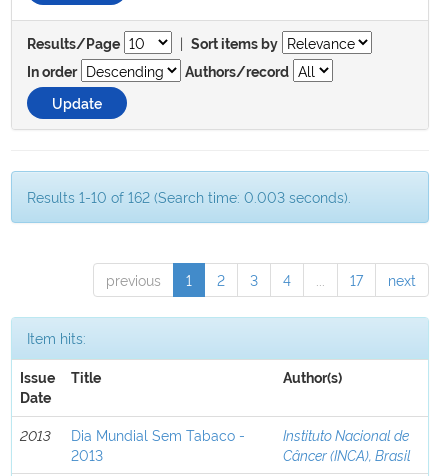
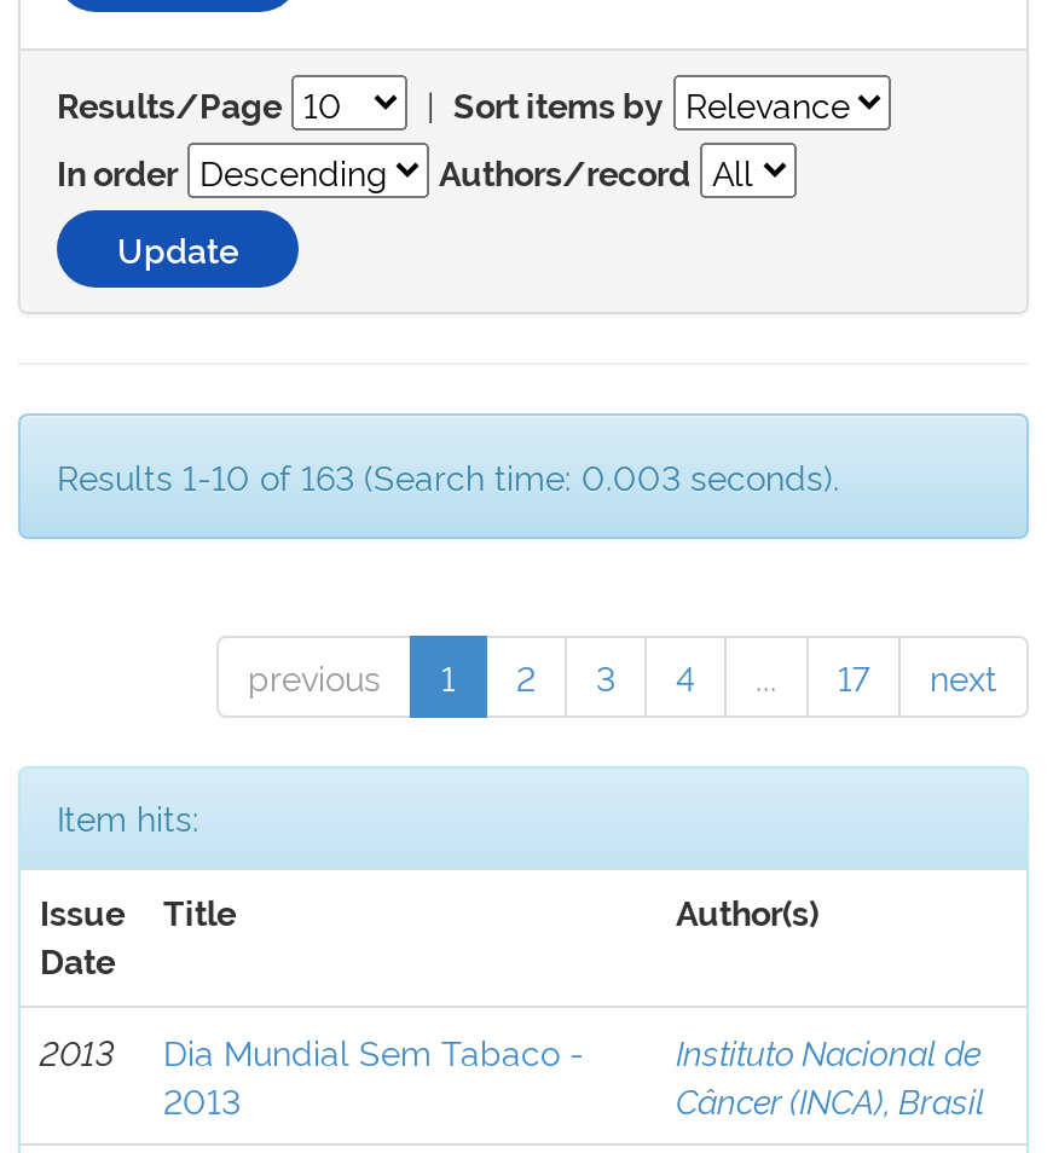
[27,187,351,206] Results 1-10 of 162 (Search time: 0.003 seconds). -> [57,452,840,498] Results 1-10 of 163 (Search time: 0.003 seconds).

